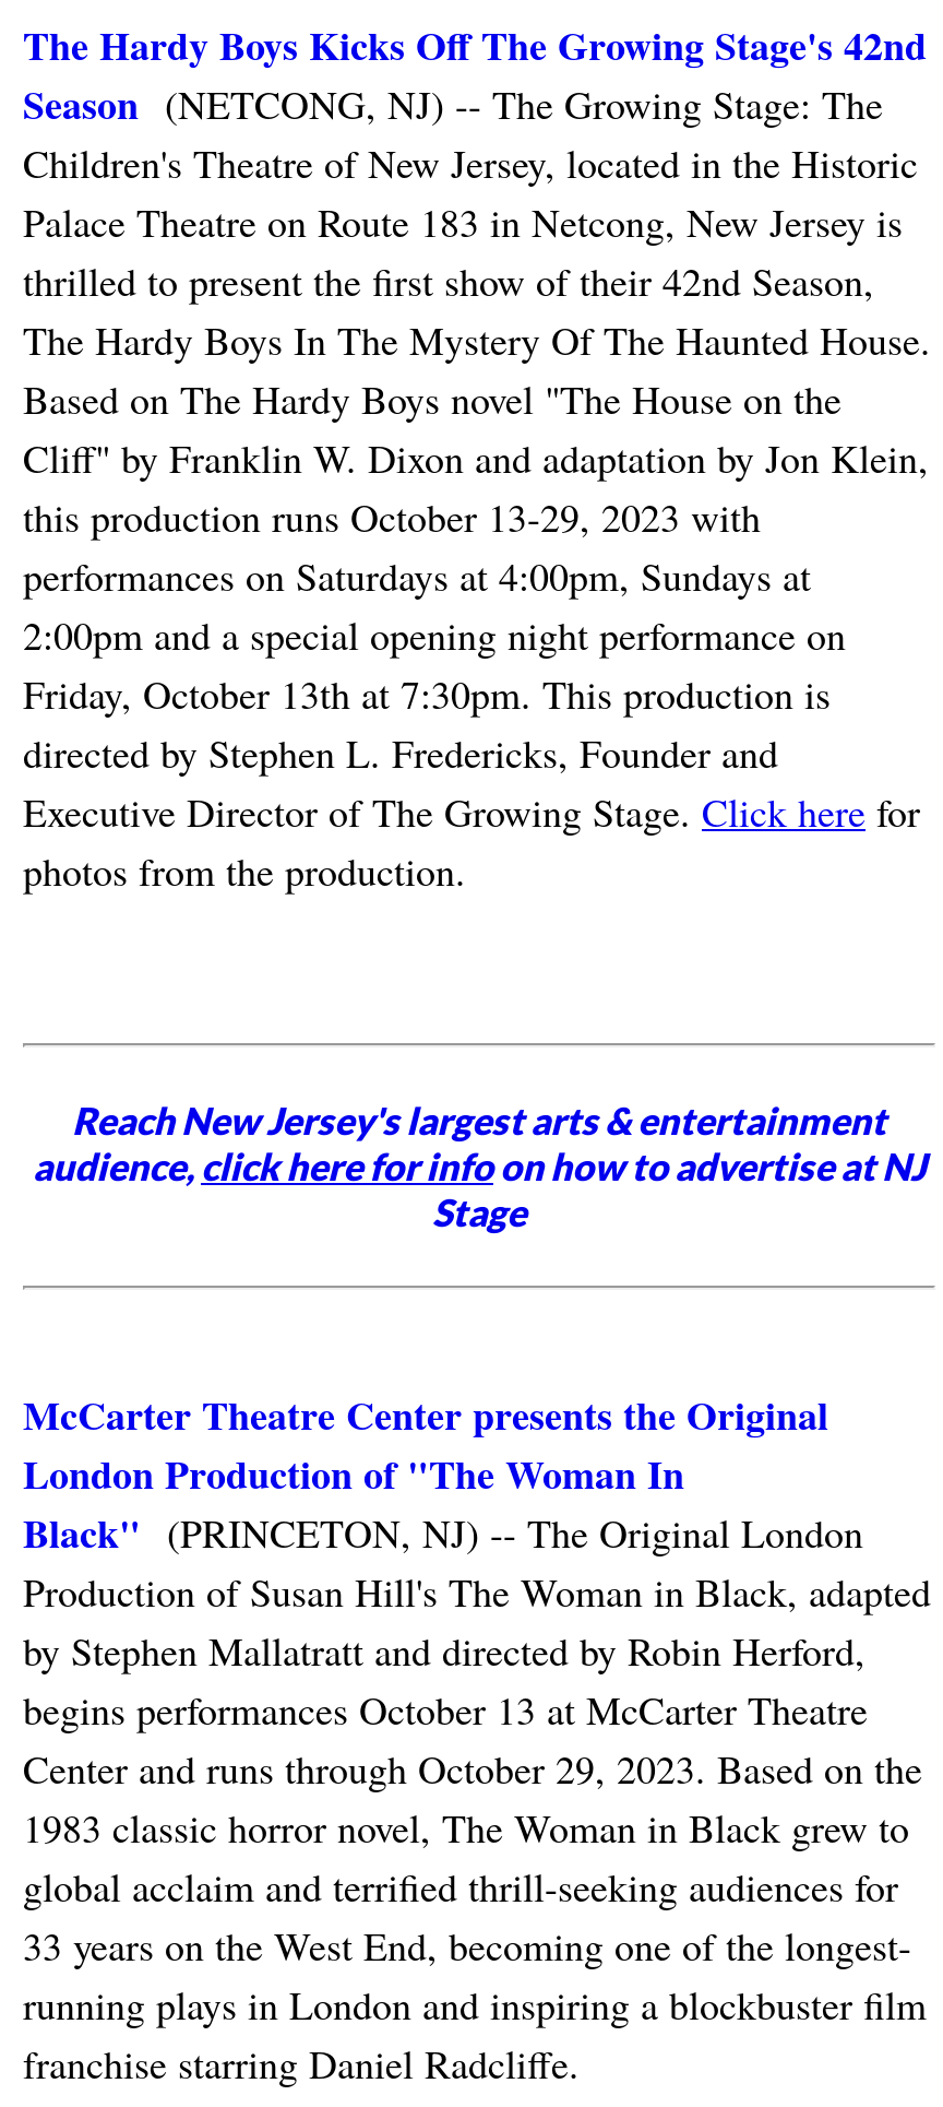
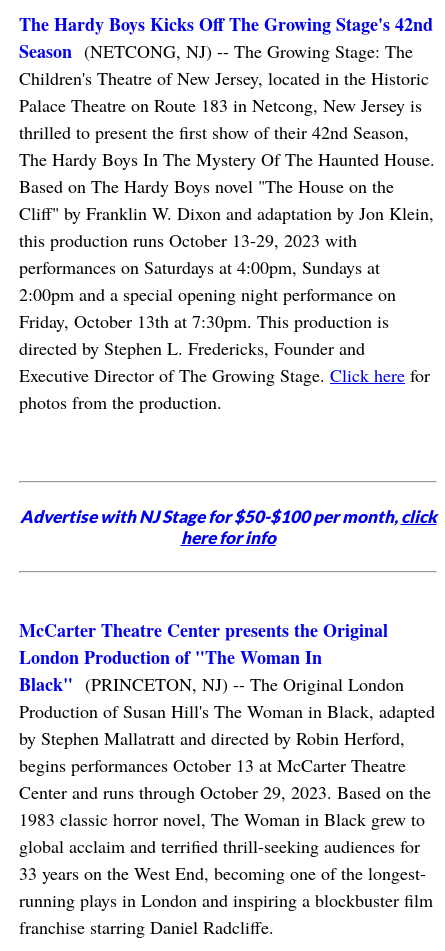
[33,1097,926,1235] Reach New Jersey's largest arts & entertainment | audience, click here for infoon how to advertise at NJ | Stage -> [19,506,436,548] Advertise with NJ Stage for $50-$100 per month, click | here for info

